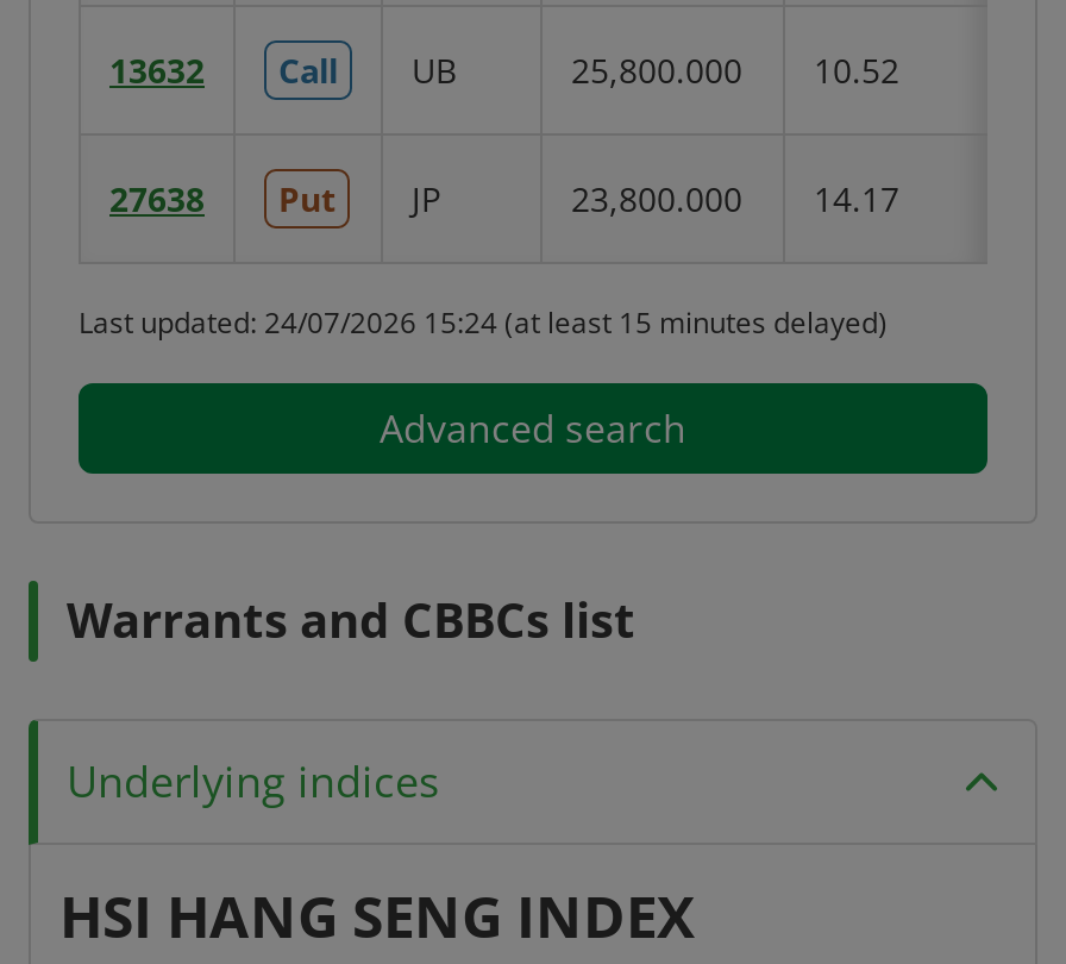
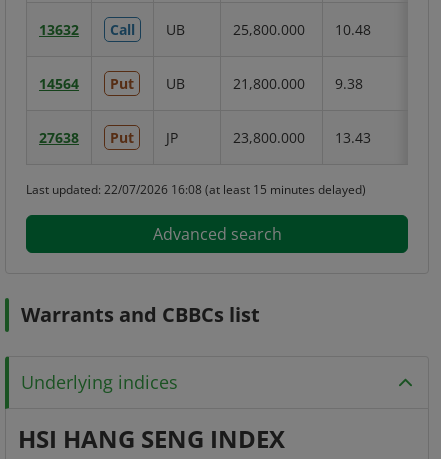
[814,48,899,93] 10.52 -> [39,20,371,93] 10.48 | 14564 | Put | UB | 21,800.000 | 9.38
[571,176,899,221] 23,800.000 14.17 -> [233,128,371,147] 23,800.000 13.43
[79,302,888,343] Last updated: 24/07/2026 15:24 (at least 15 minutes delayed) -> [26,181,366,198] Last updated: 22/07/2026 16:08 (at least 15 minutes delayed)

